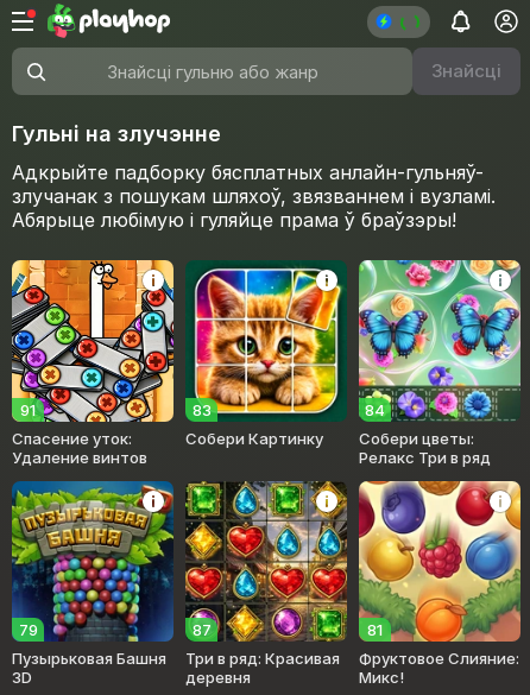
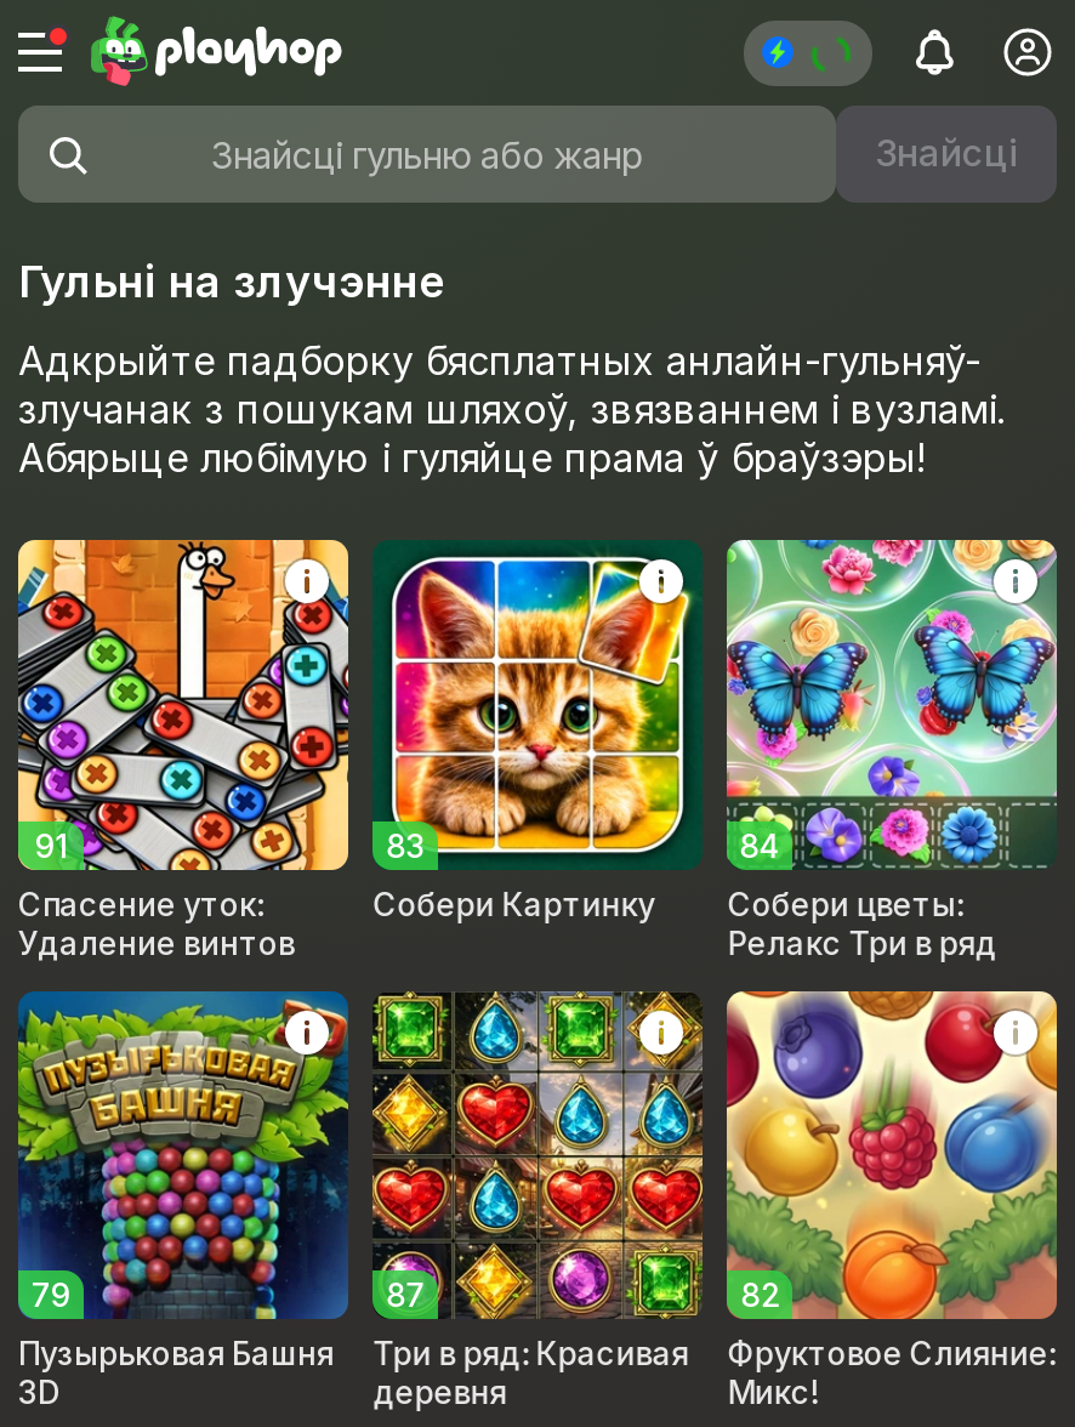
[368,620,383,639] 81 -> [741,1275,780,1314] 82

